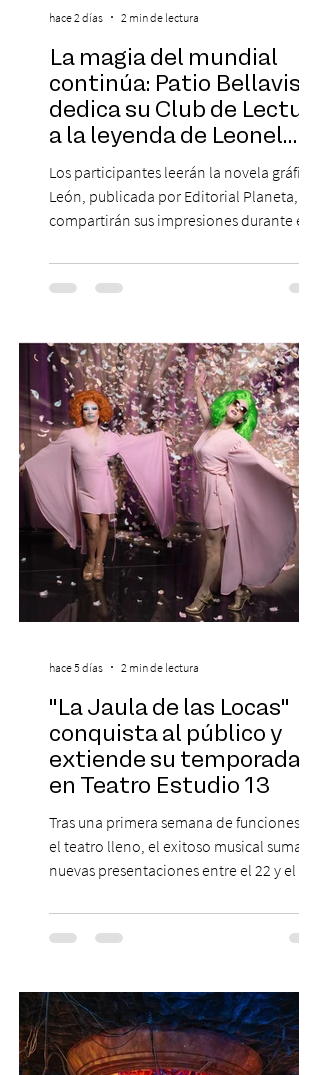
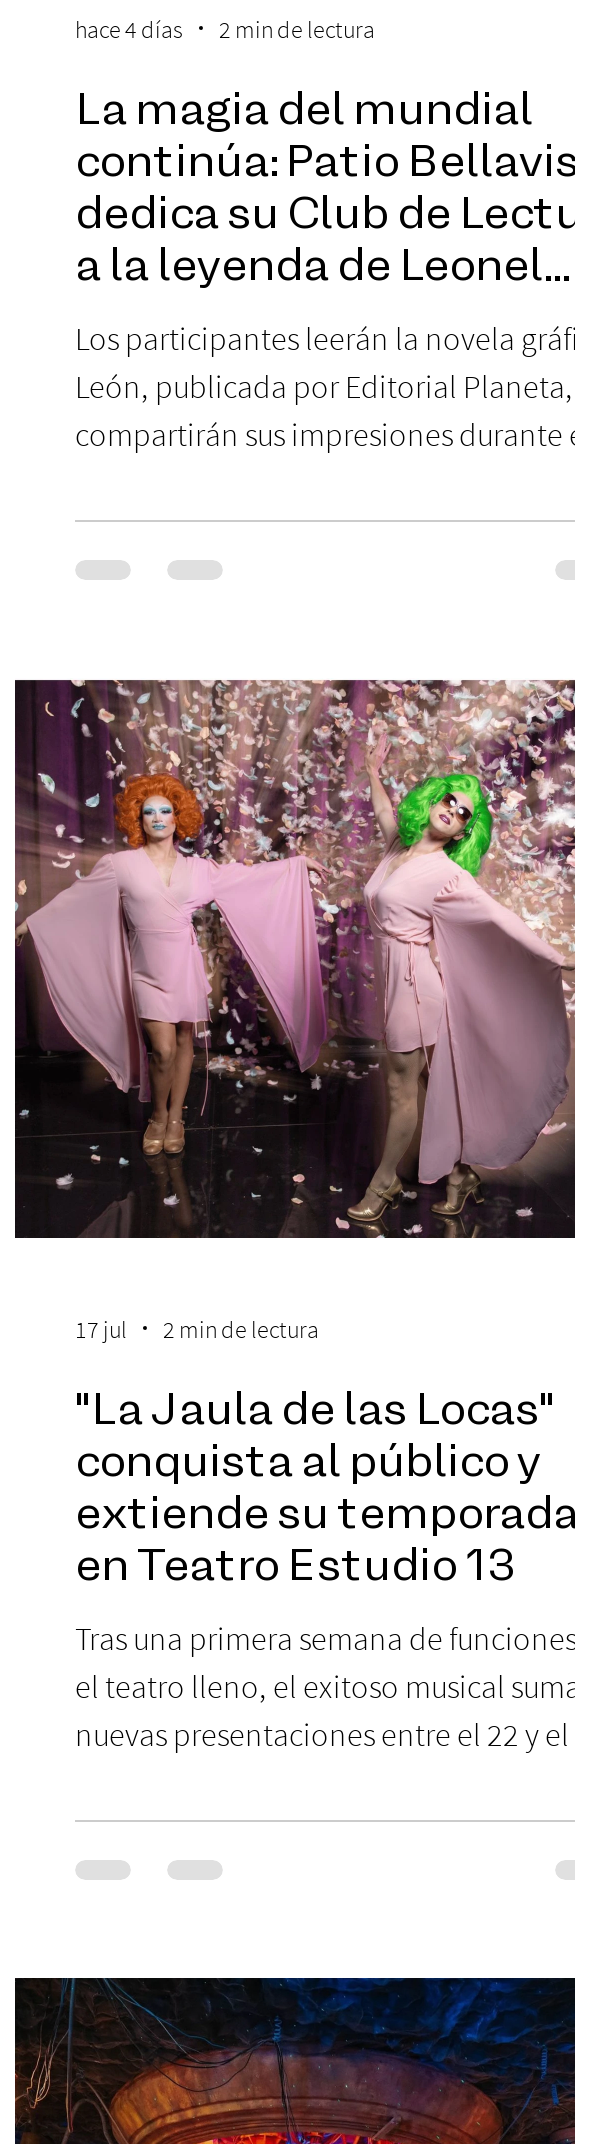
[49,10,199,25] hace 2 días 2 min de lectura -> [75,14,375,44] hace 4 días 2 min de lectura
[49,660,199,675] hace 5 días 2 min de lectura -> [75,1314,319,1344] 17 jul 2 min de lectura

